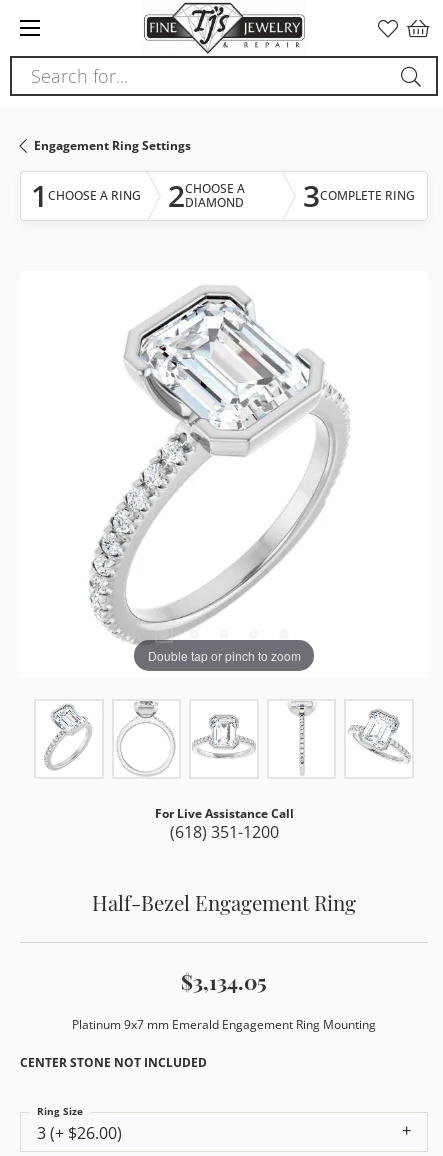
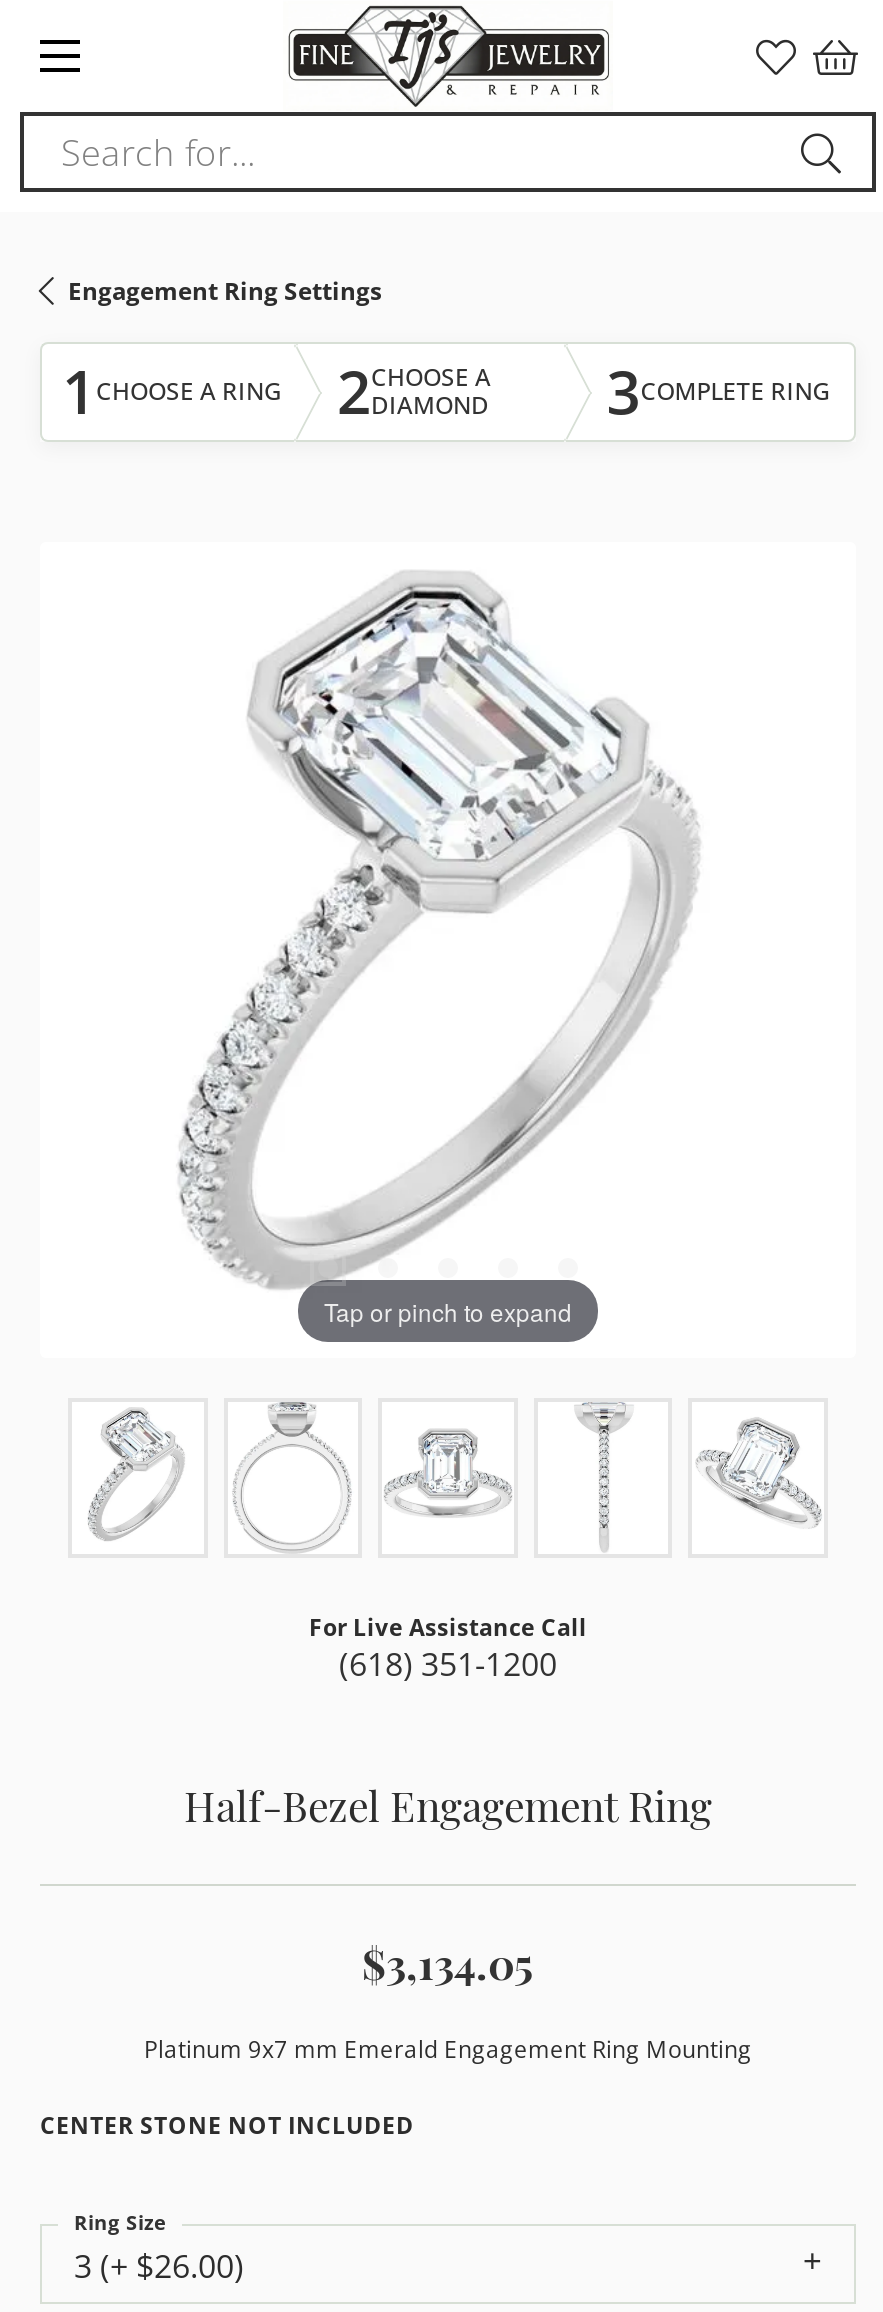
[147,647,300,664] Double tap or pinch to zoom -> [324,1293,572,1327] Tap or pinch to expand

